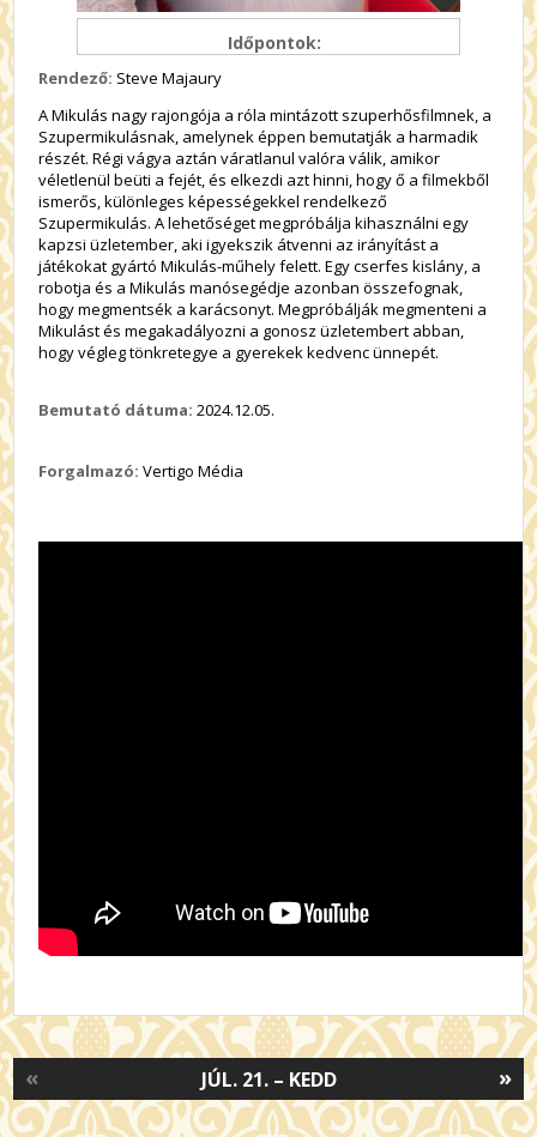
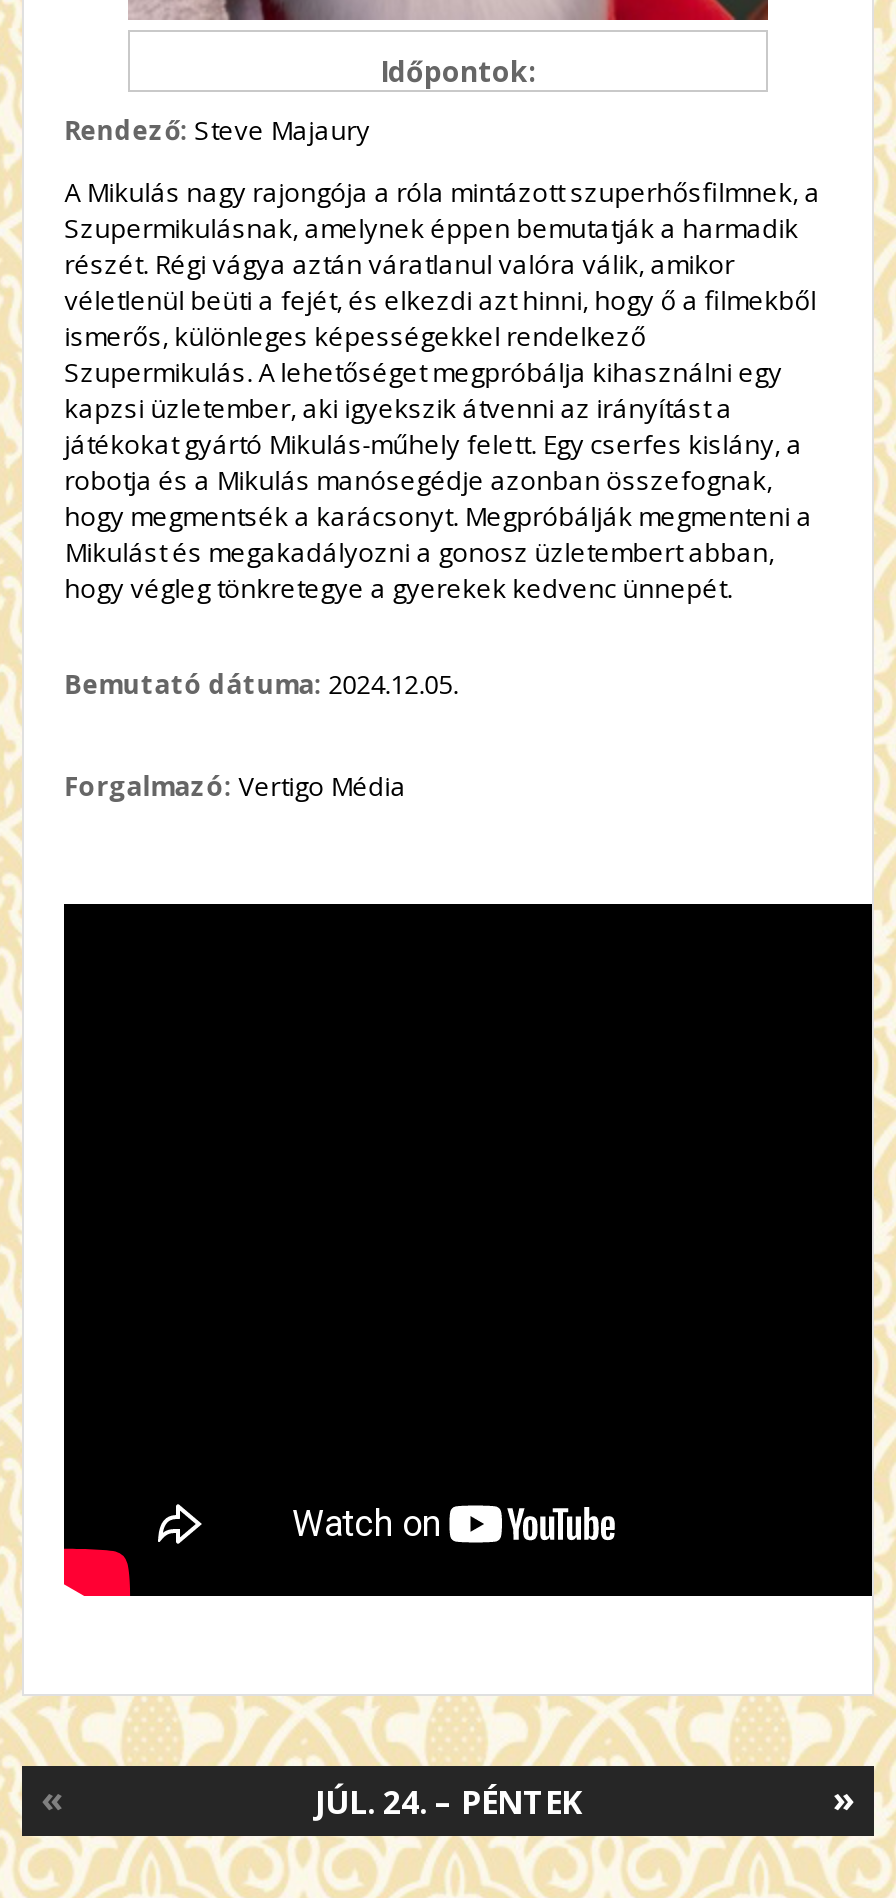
[201,1066,336,1093] JÚL. 21. – KEDD -> [315,1780,581,1824] JÚL. 24. – PÉNTEK

